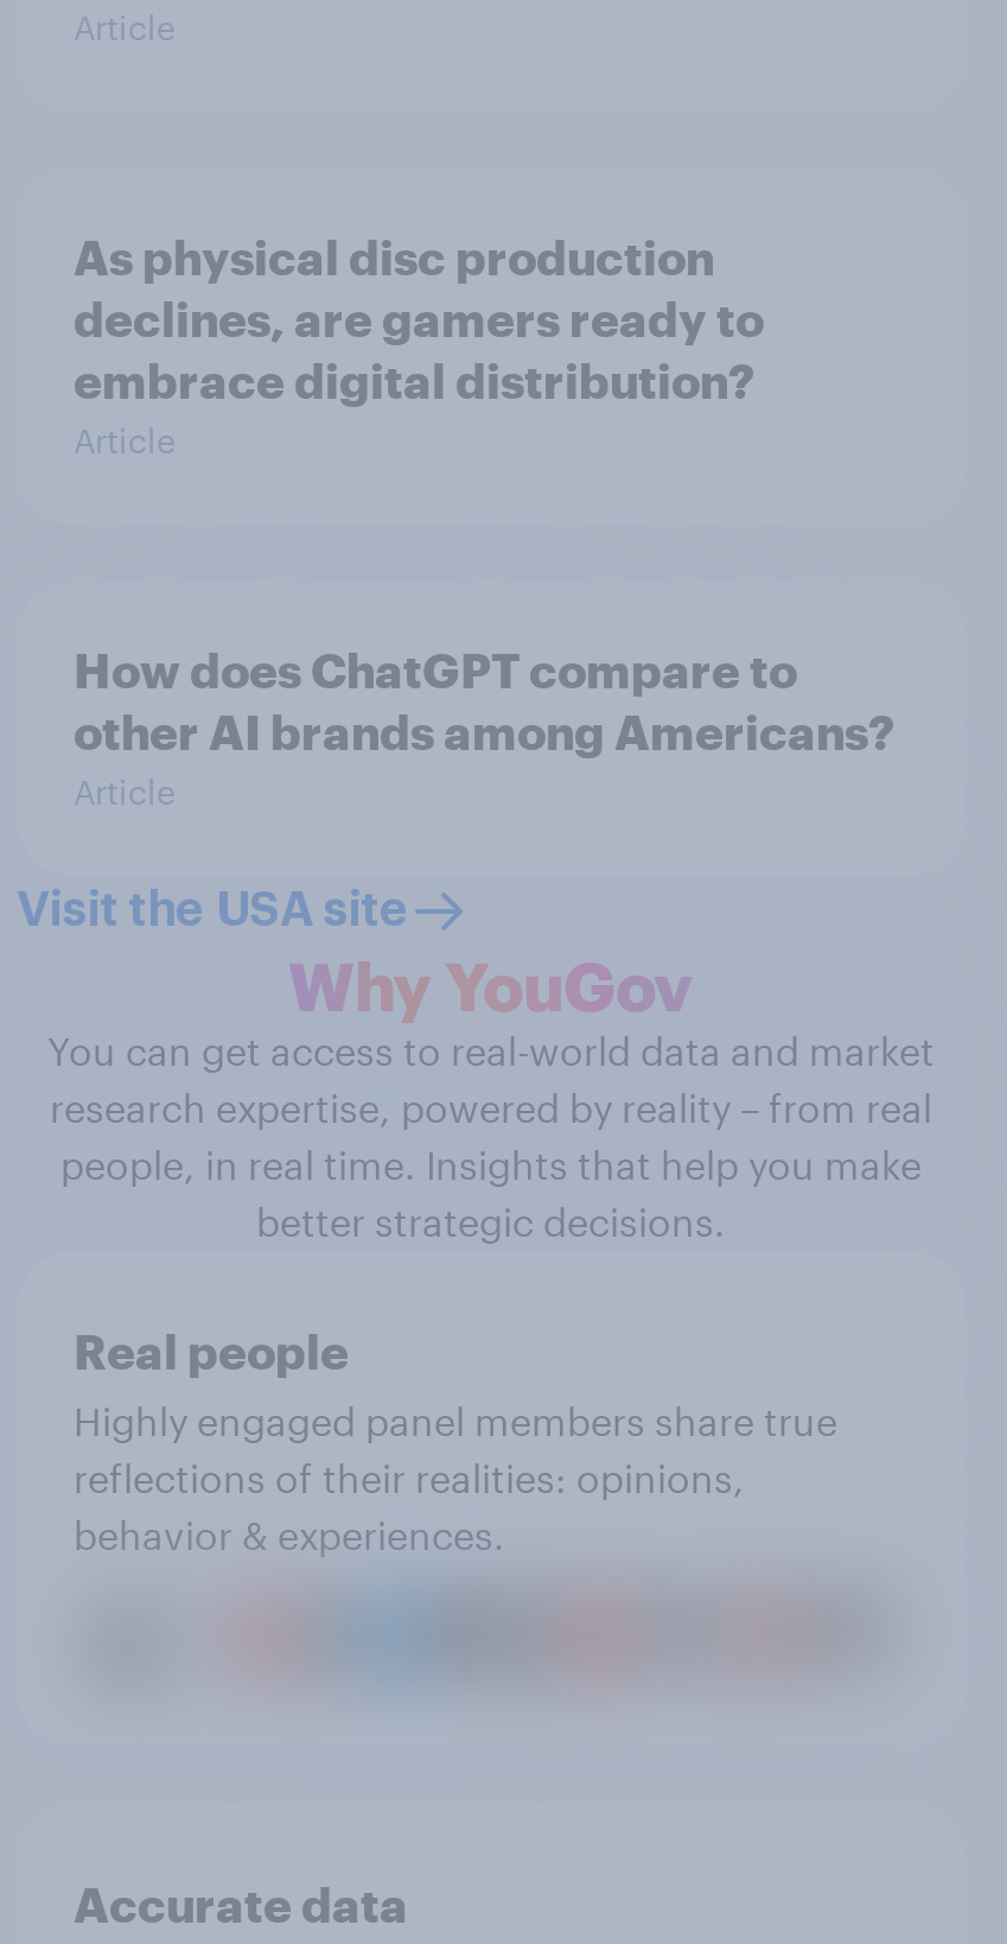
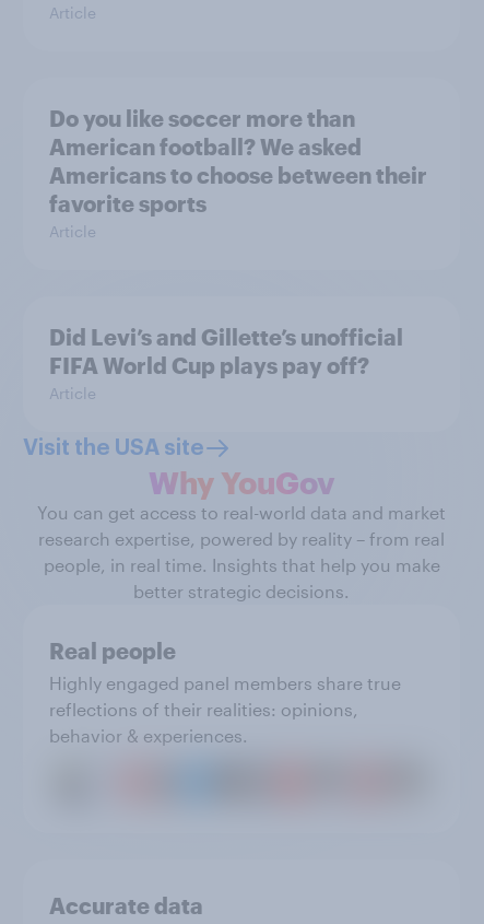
[74,228,764,409] As physical disc production | declines, are gamers ready to | embrace digital distribution? -> [49,105,427,217] Do you like soccer more than | American football? We asked | Americans to choose between their | favorite sports
[74,641,894,760] How does ChatGPT compare to | other AI brands among Americans? -> [49,324,403,378] Did Levi’s and Gillette’s unofficial | FIFA World Cup plays pay off?

